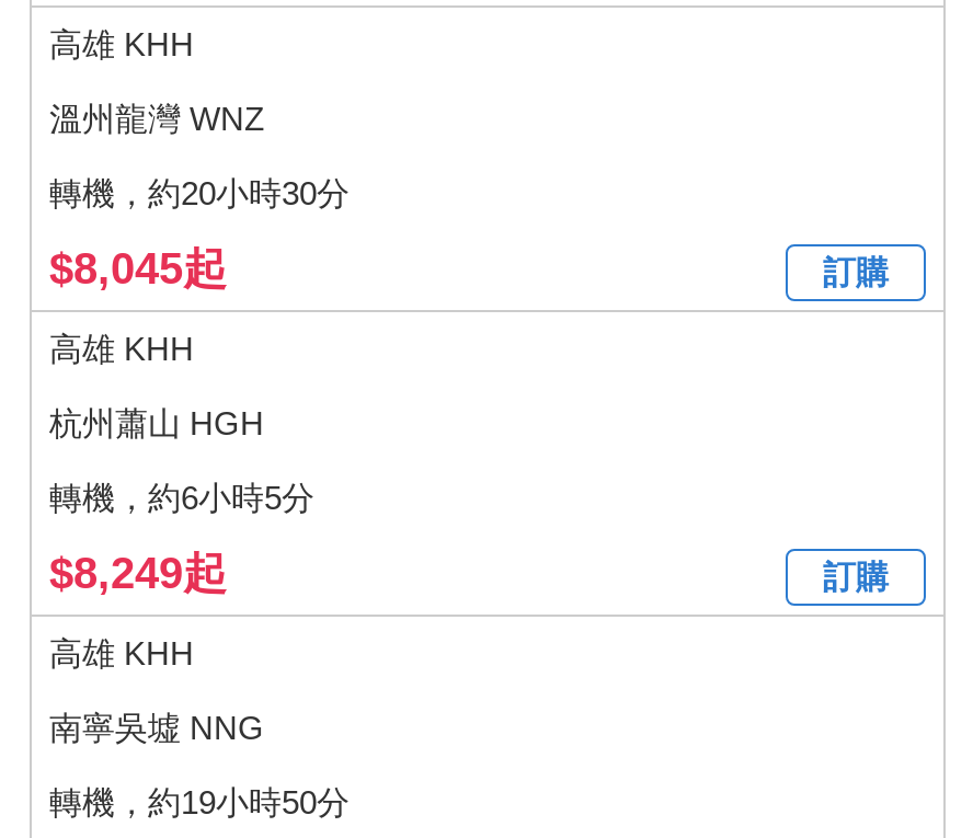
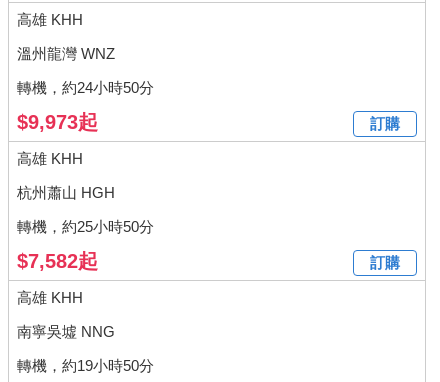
[49,174,350,211] 轉機，約20小時30分 -> [17,79,154,96] 轉機，約24小時50分
[49,244,227,292] $8,045起 -> [17,111,98,133] $9,973起
[49,478,314,516] 轉機，約6小時5分 -> [17,218,154,235] 轉機，約25小時50分
[49,548,227,597] $8,249起 -> [17,250,98,272] $7,582起

